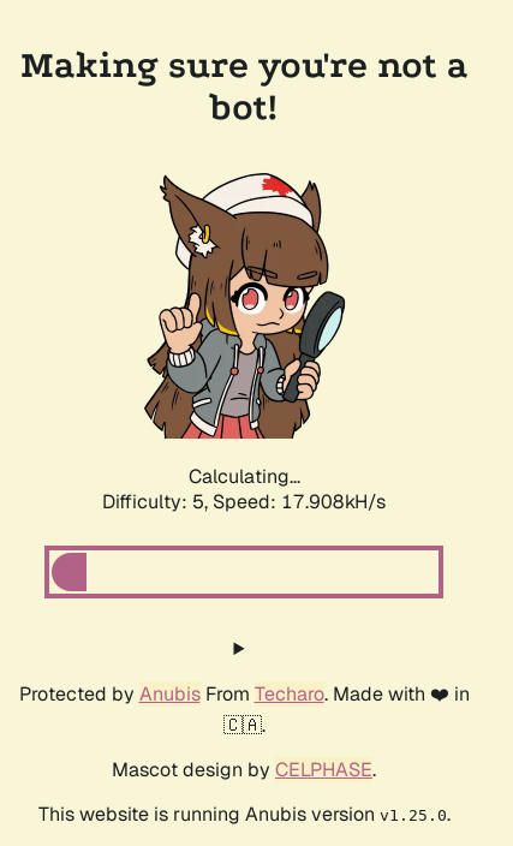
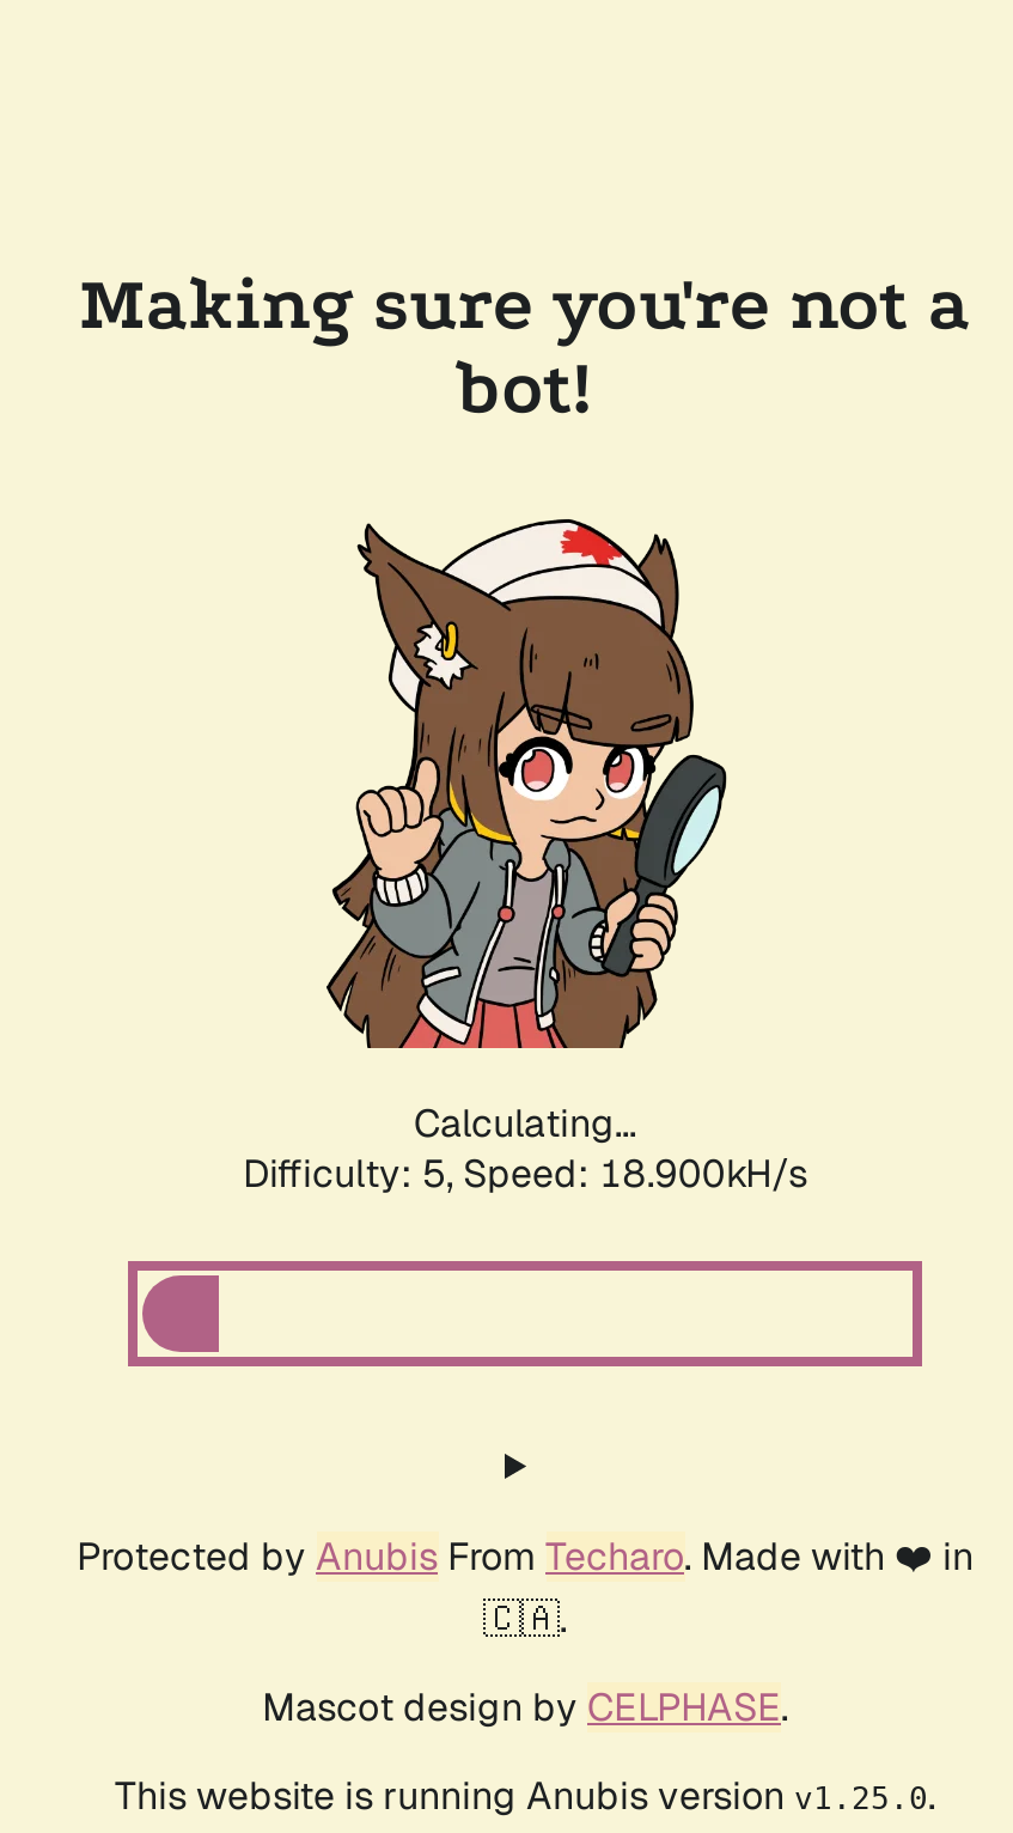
[102,489,386,514] Difficulty: 5, Speed: 17.908kH/s -> [243,1149,807,1199] Difficulty: 5, Speed: 18.900kH/s

